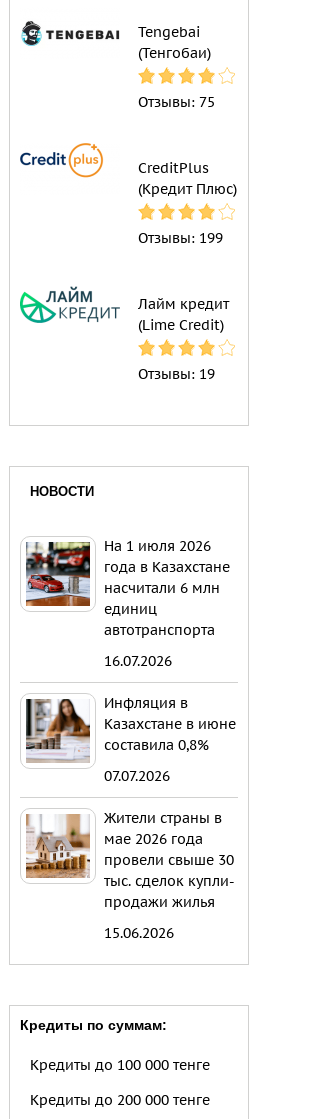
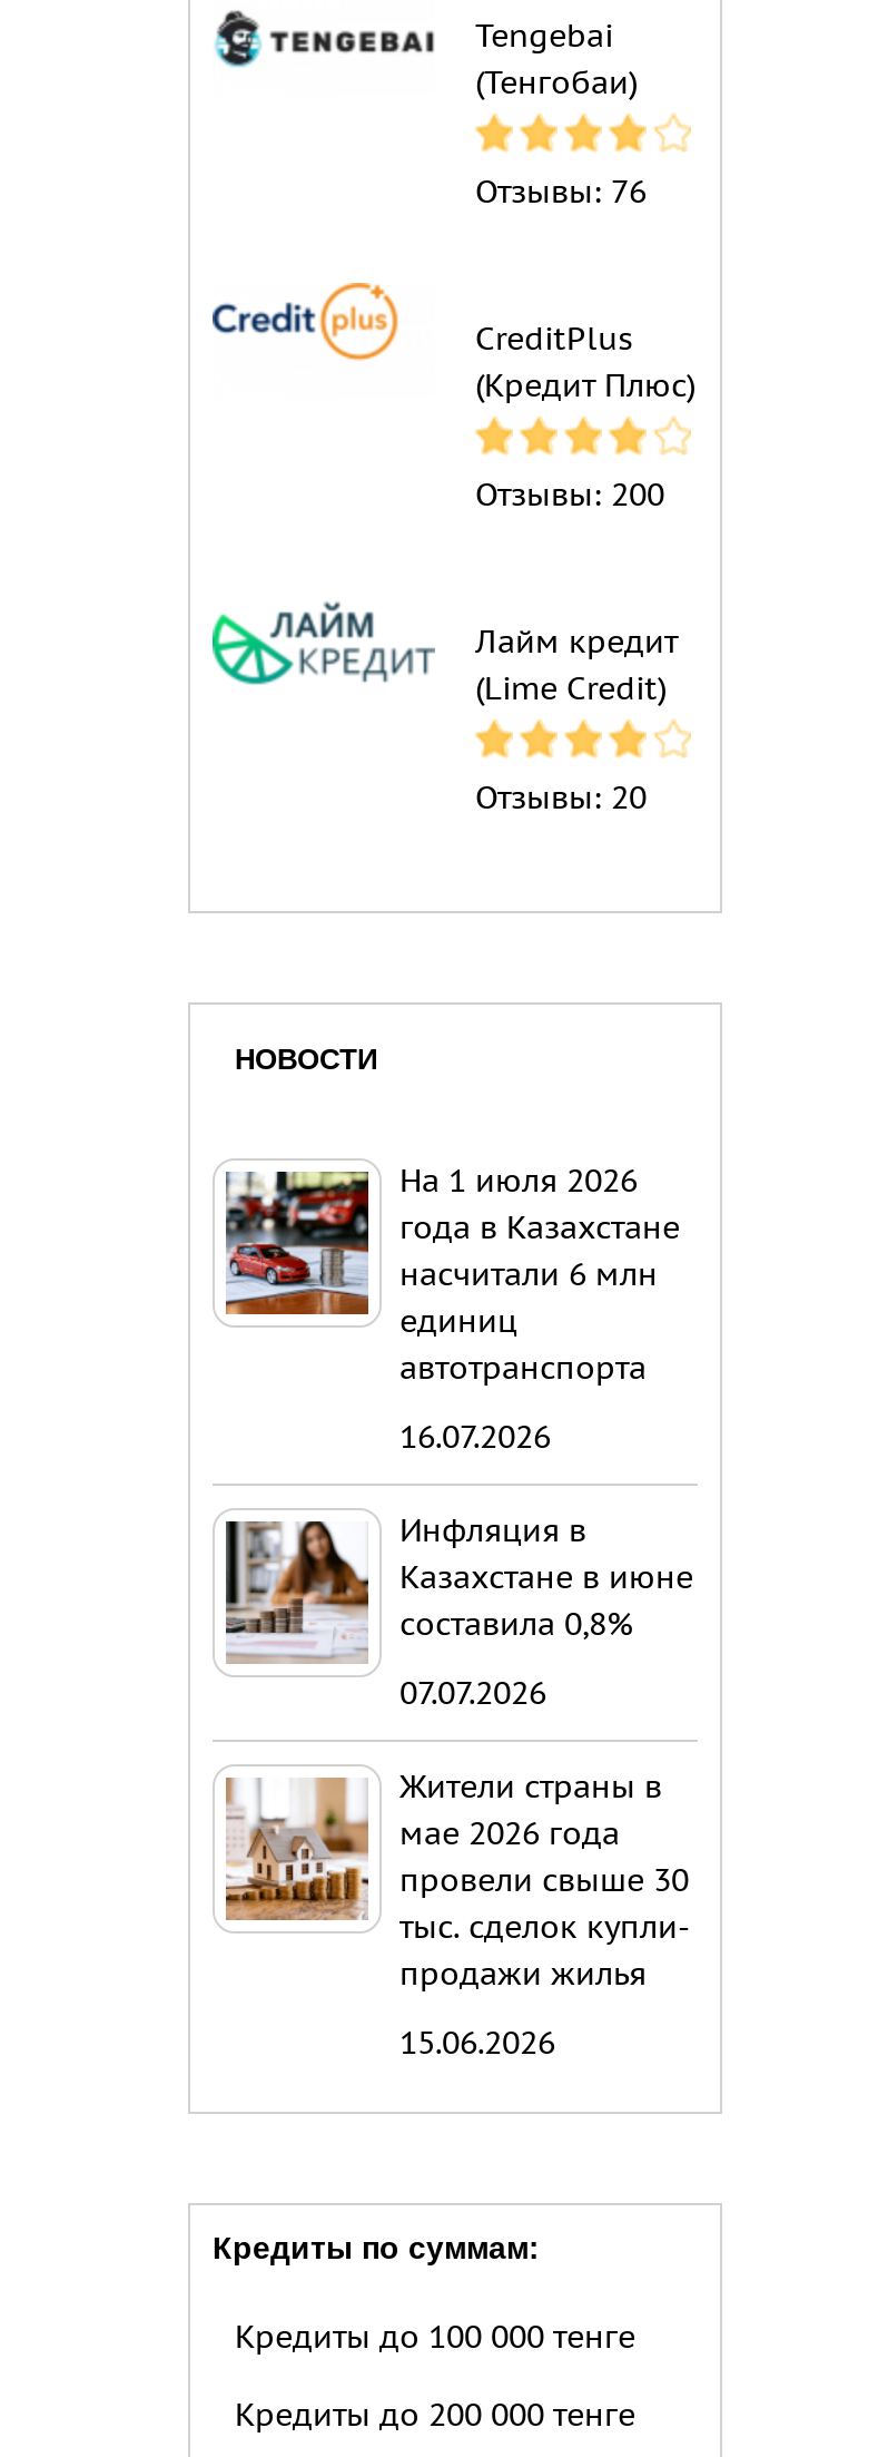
[138,93,215,111] Отзывы: 75 -> [475,171,647,211] Отзывы: 76
[138,229,223,247] Отзывы: 199 -> [475,475,664,515] Отзывы: 200
[138,365,215,383] Отзывы: 19 -> [475,778,647,818] Отзывы: 20

